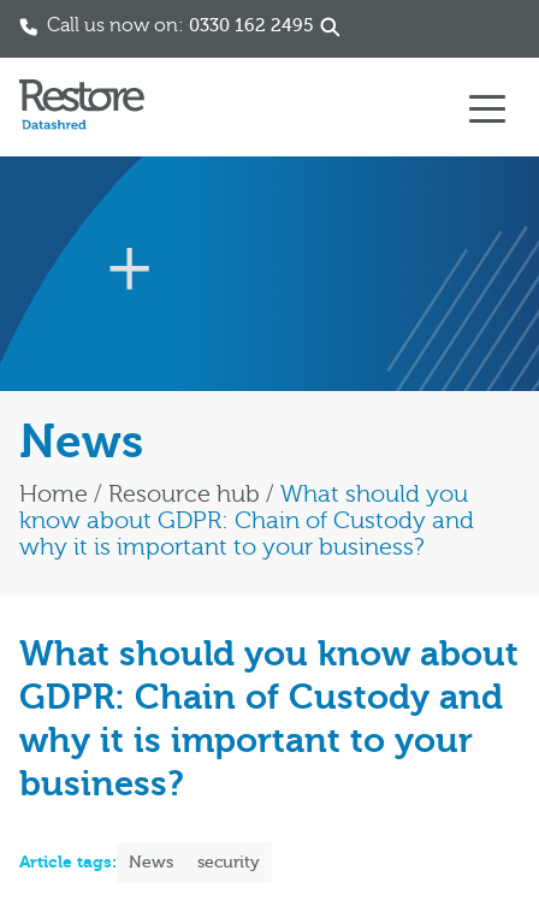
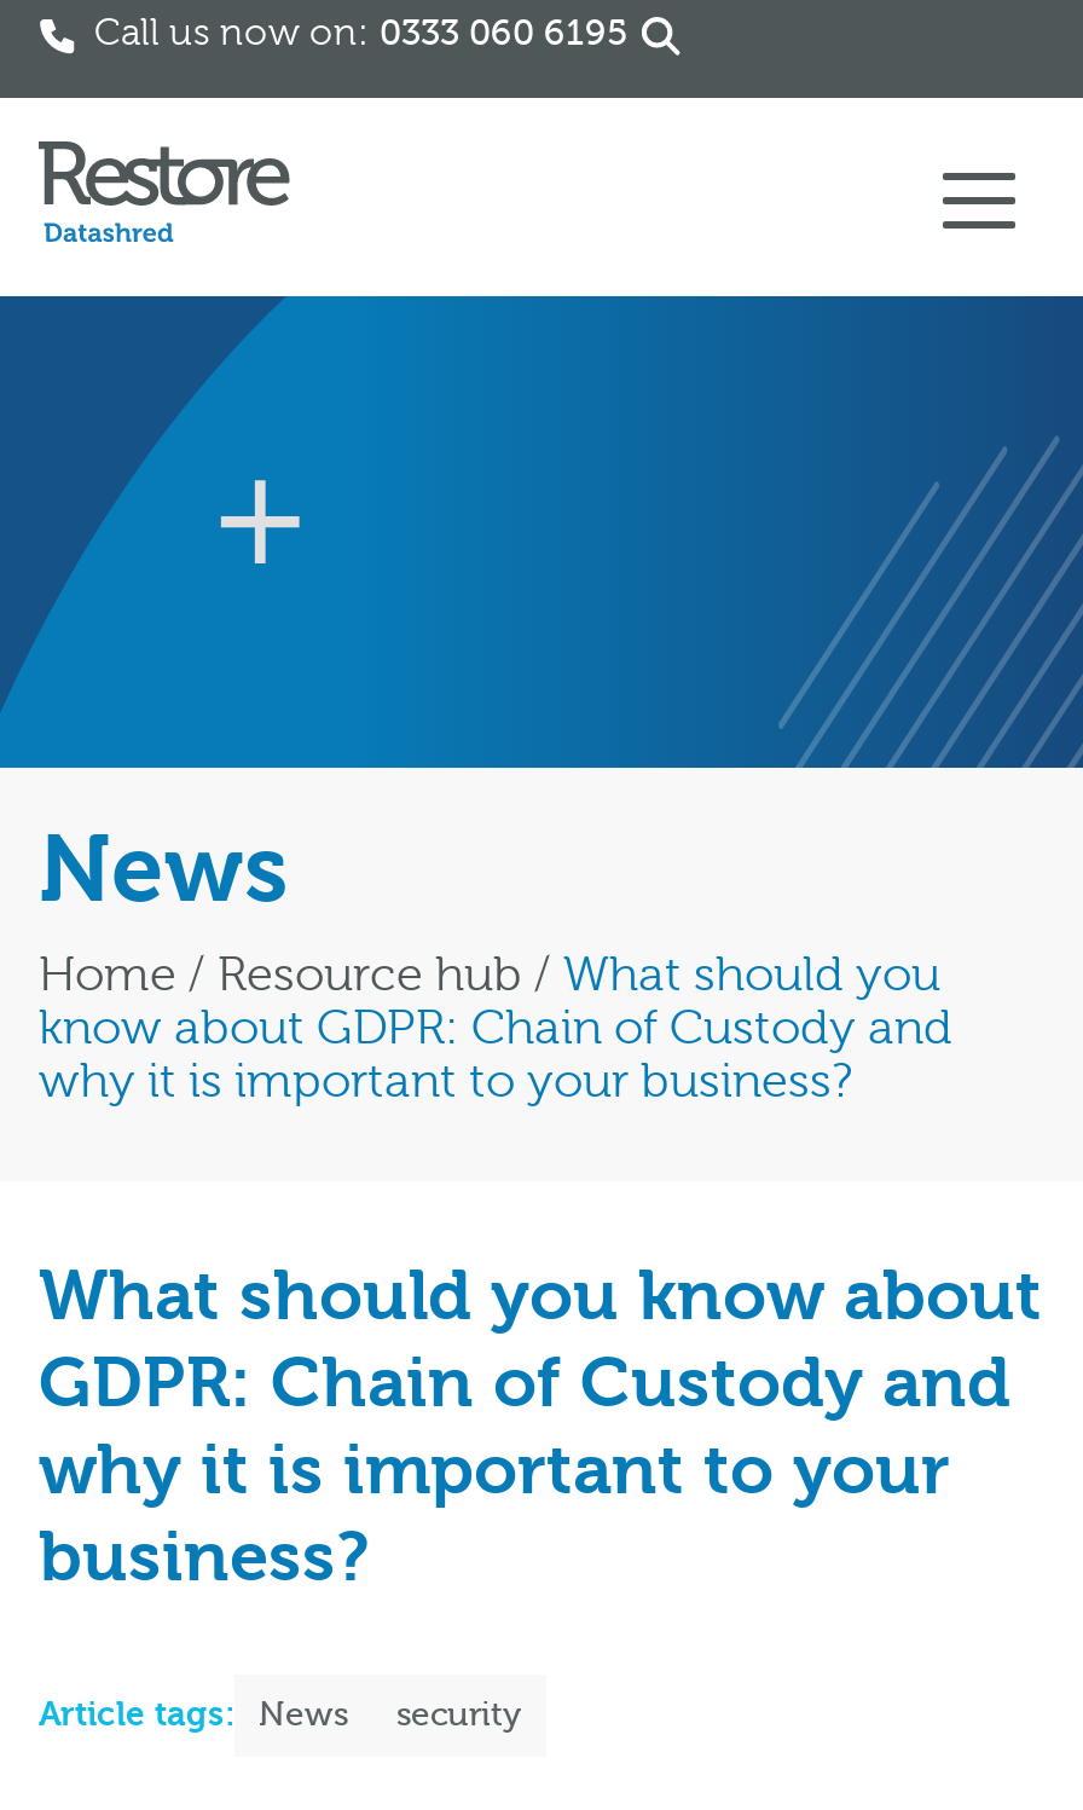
[47,14,314,36] Call us now on: 0330 162 2495 -> [94,11,629,54] Call us now on: 0333 060 6195

